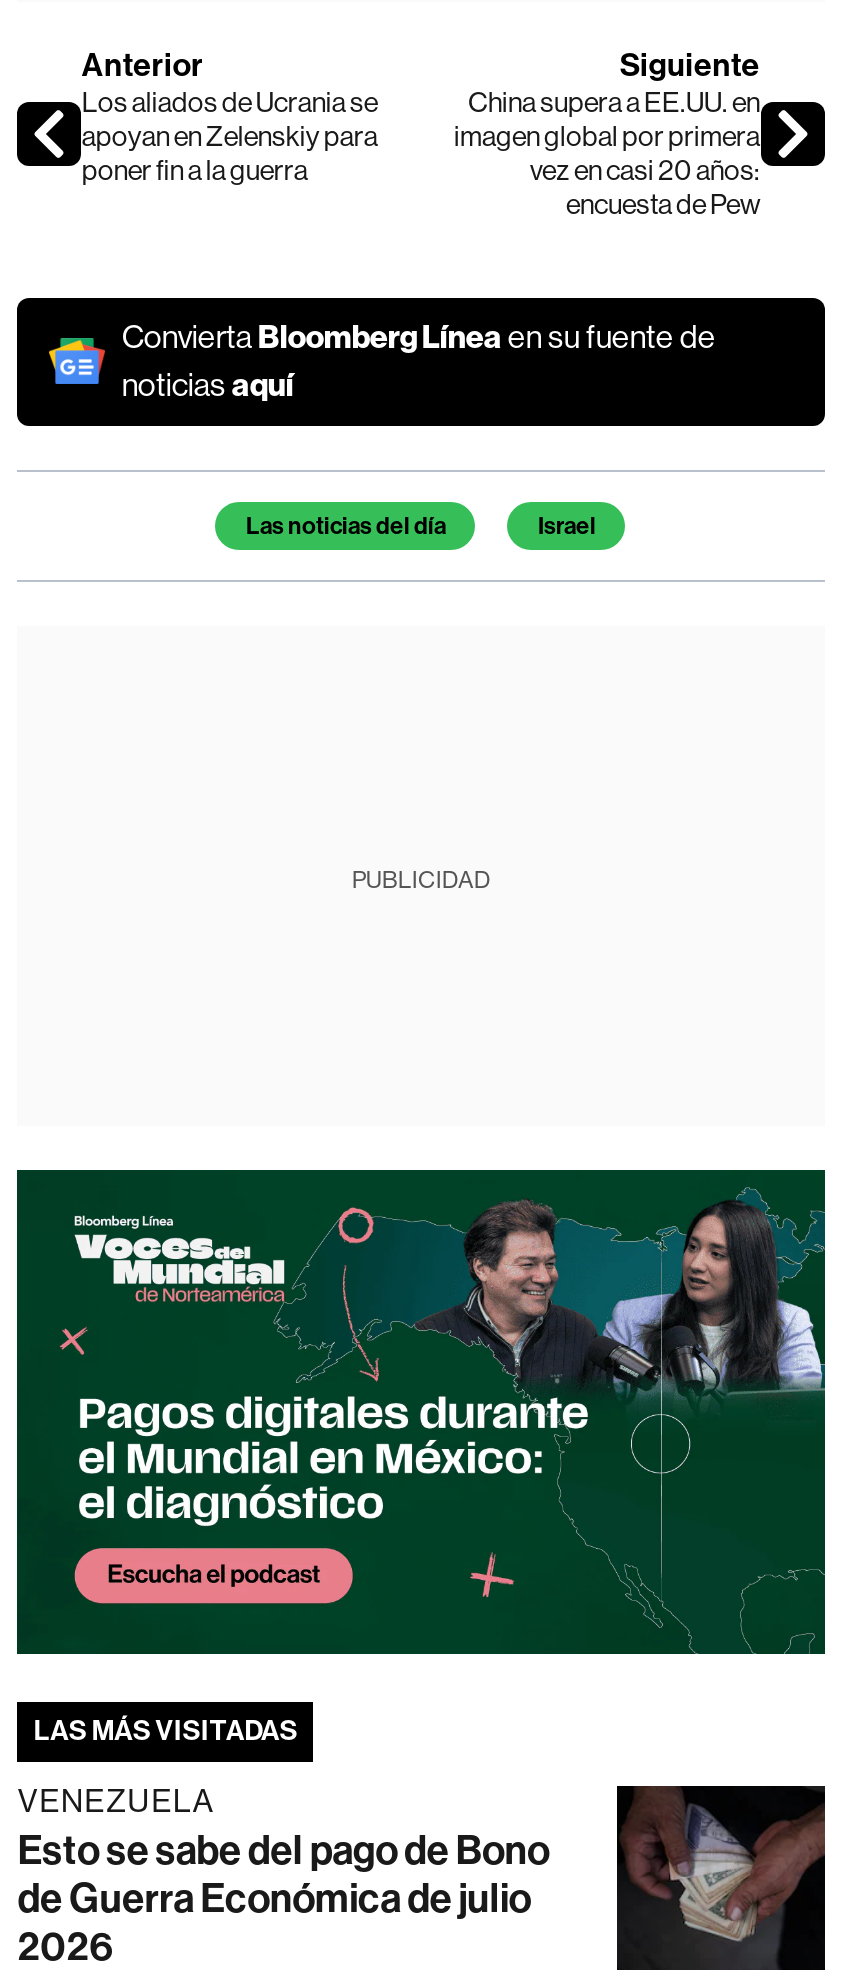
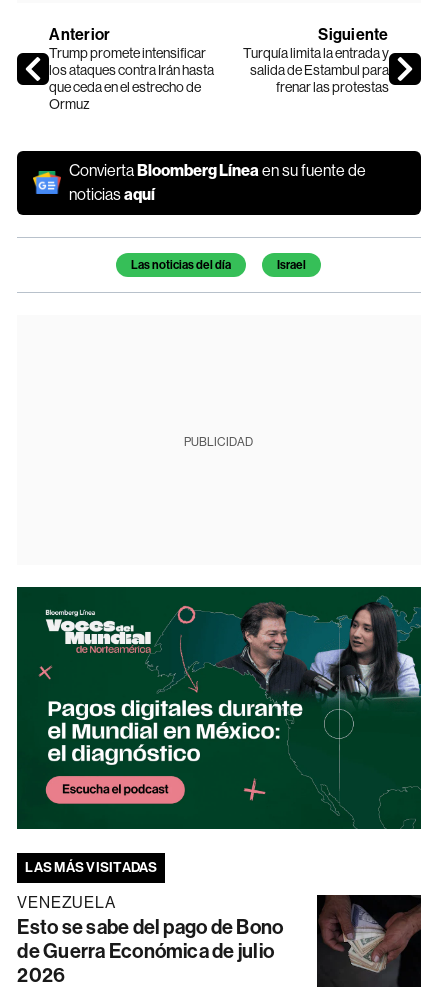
[82,86,378,186] Los aliados de Ucrania se | apoyan en Zelenskiy para | poner fin a la guerra -> [49,45,214,112] Trump promete intensificar | los ataques contra Irán hasta | que ceda en el estrecho de | Ormuz
[454,86,760,220] China supera a EE.UU. en | imagen global por primera | vez en casi 20 años: | encuesta de Pew -> [242,45,388,95] Turquía limita la entrada y | salida de Estambul para | frenar las protestas

